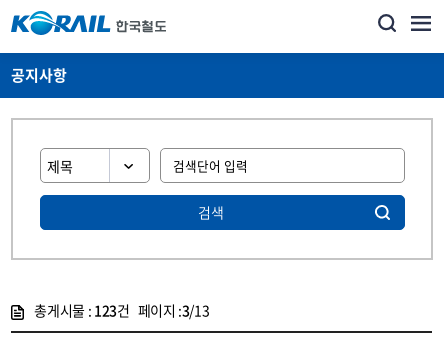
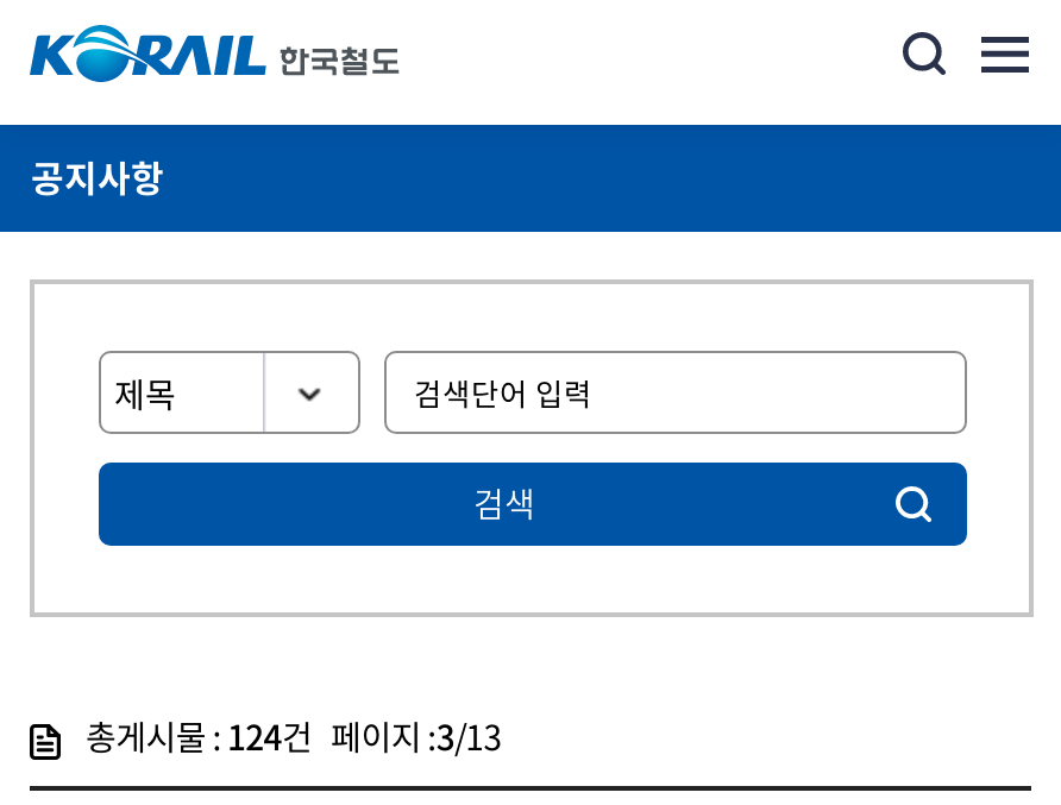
[34,300,209,320] 총게시물 : 123건 페이지 : 3/13 -> [85,712,502,760] 총게시물 : 124건 페이지 : 3/13

